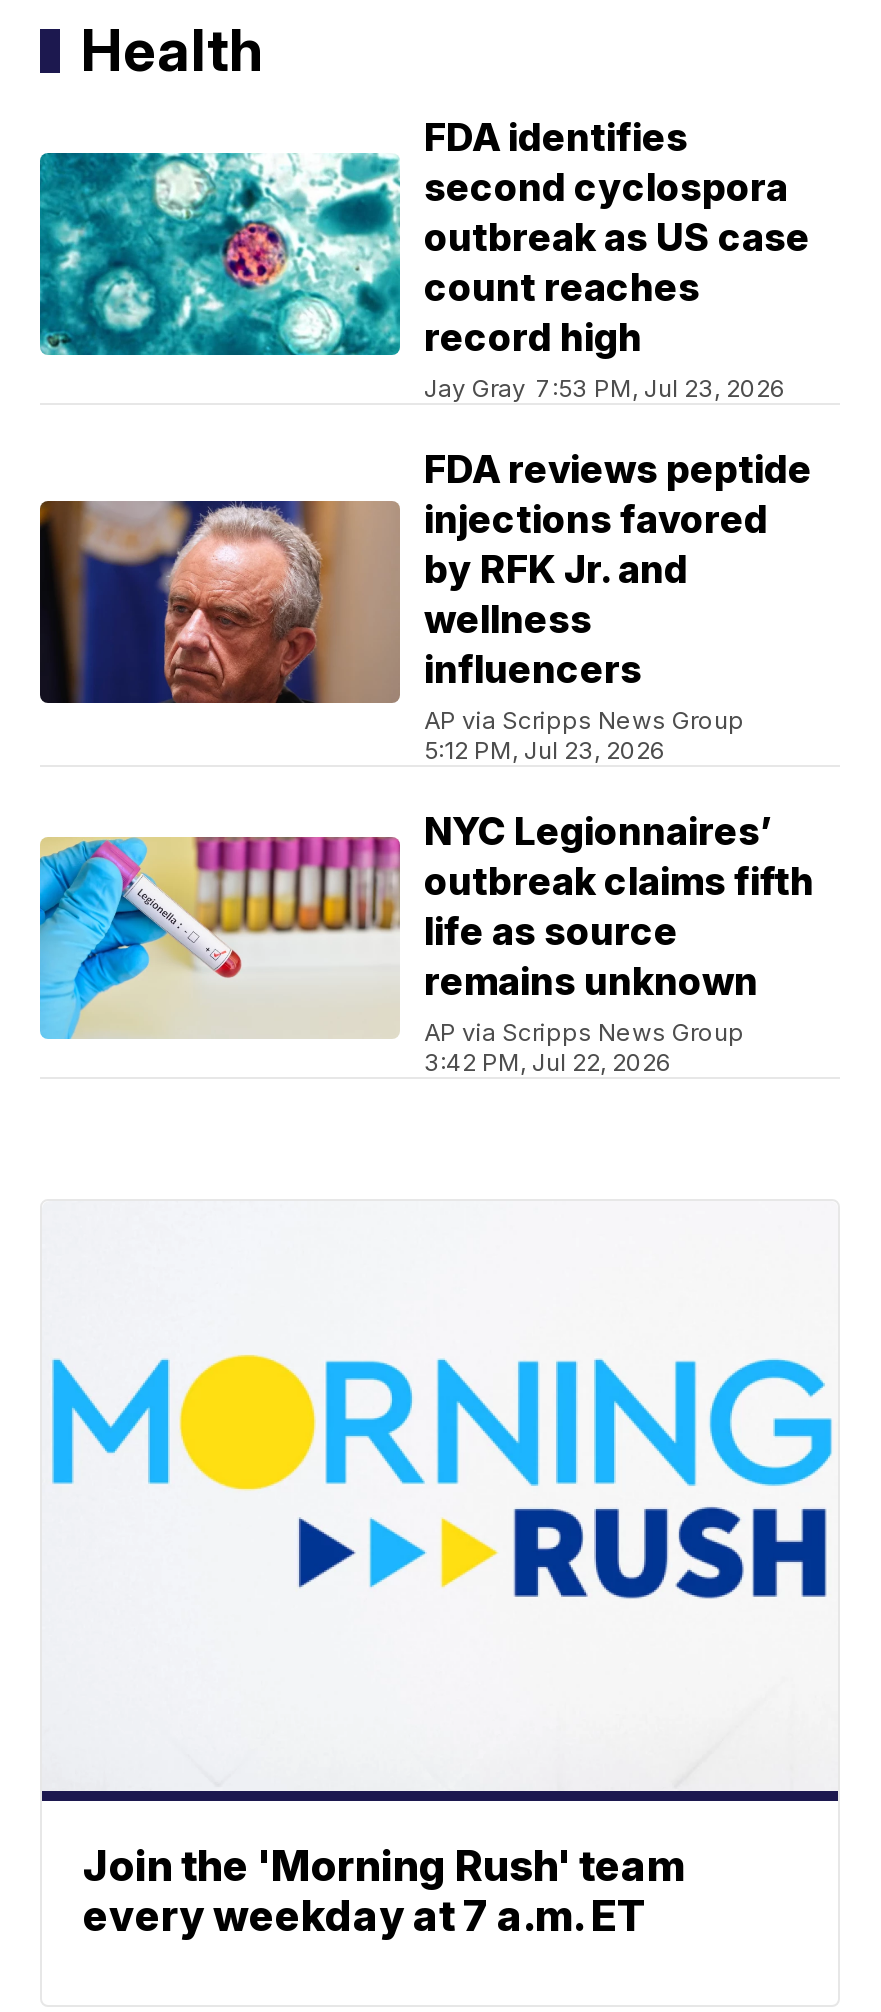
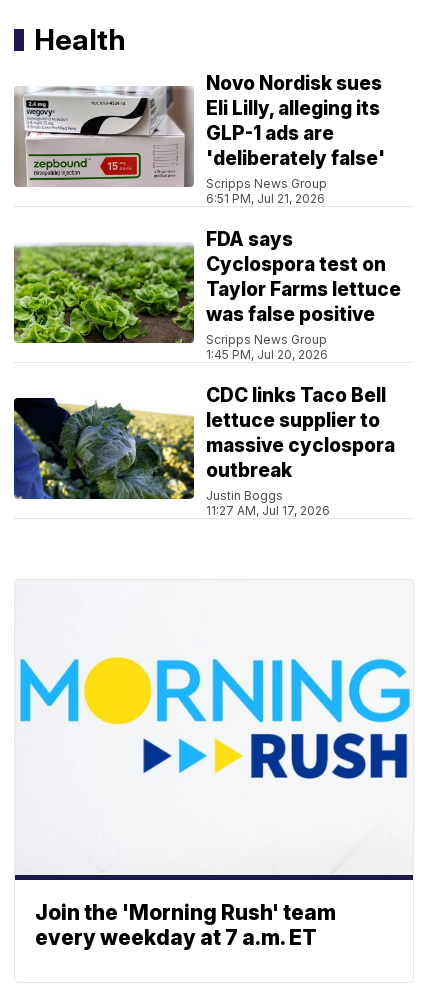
[38,116,810,404] [image] | FDA identifies | second cyclospora | outbreak as US case | count reaches | record high | Jay Gray 7:53 PM, Jul 23, 2026 -> [13,72,385,206] [image] | Novo Nordisk sues | Eli Lilly, alleging its | GLP-1 ads are | 'deliberately false' | Scripps News Group | 6:51 PM, Jul 21, 2026
[38,448,812,766] [image] | FDA reviews peptide | injections favored | by RFK Jr. and | wellness | influencers | AP via Scripps News Group | 5:12 PM, Jul 23, 2026 -> [13,228,401,362] [image] | FDA says | Cyclospora test on | Taylor Farms lettuce | was false positive | Scripps News Group | 1:45 PM, Jul 20, 2026
[38,810,814,1078] [image] | NYC Legionnaires’ | outbreak claims fifth | life as source | remains unknown | AP via Scripps News Group | 3:42 PM, Jul 22, 2026 -> [13,384,395,518] [image] | CDC links Taco Bell | lettuce supplier to | massive cyclospora | outbreak | Justin Boggs | 11:27 AM, Jul 17, 2026

